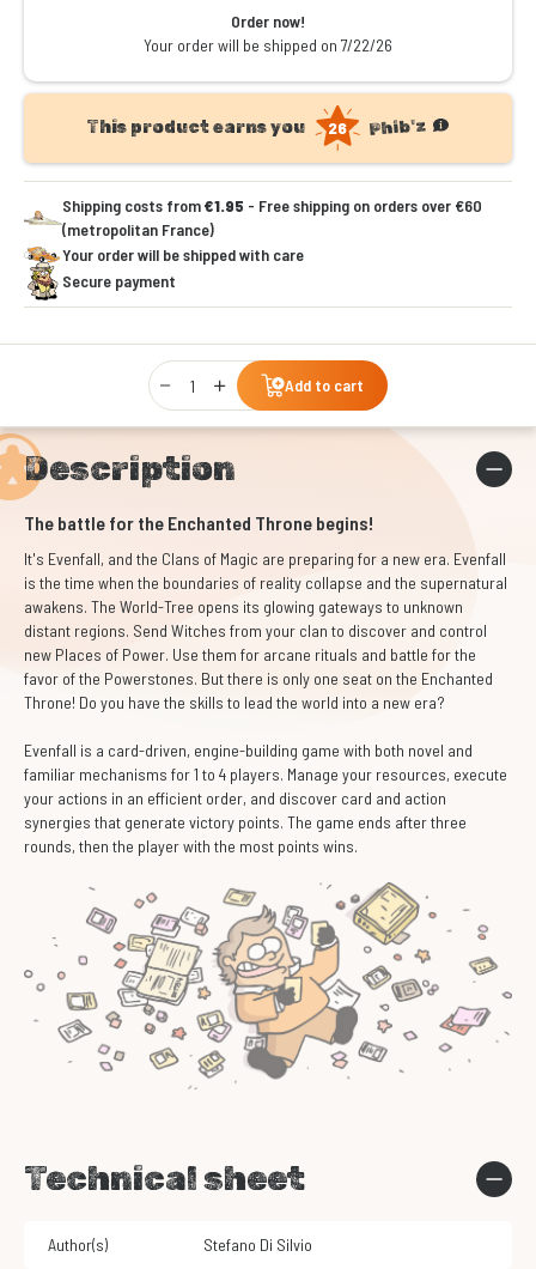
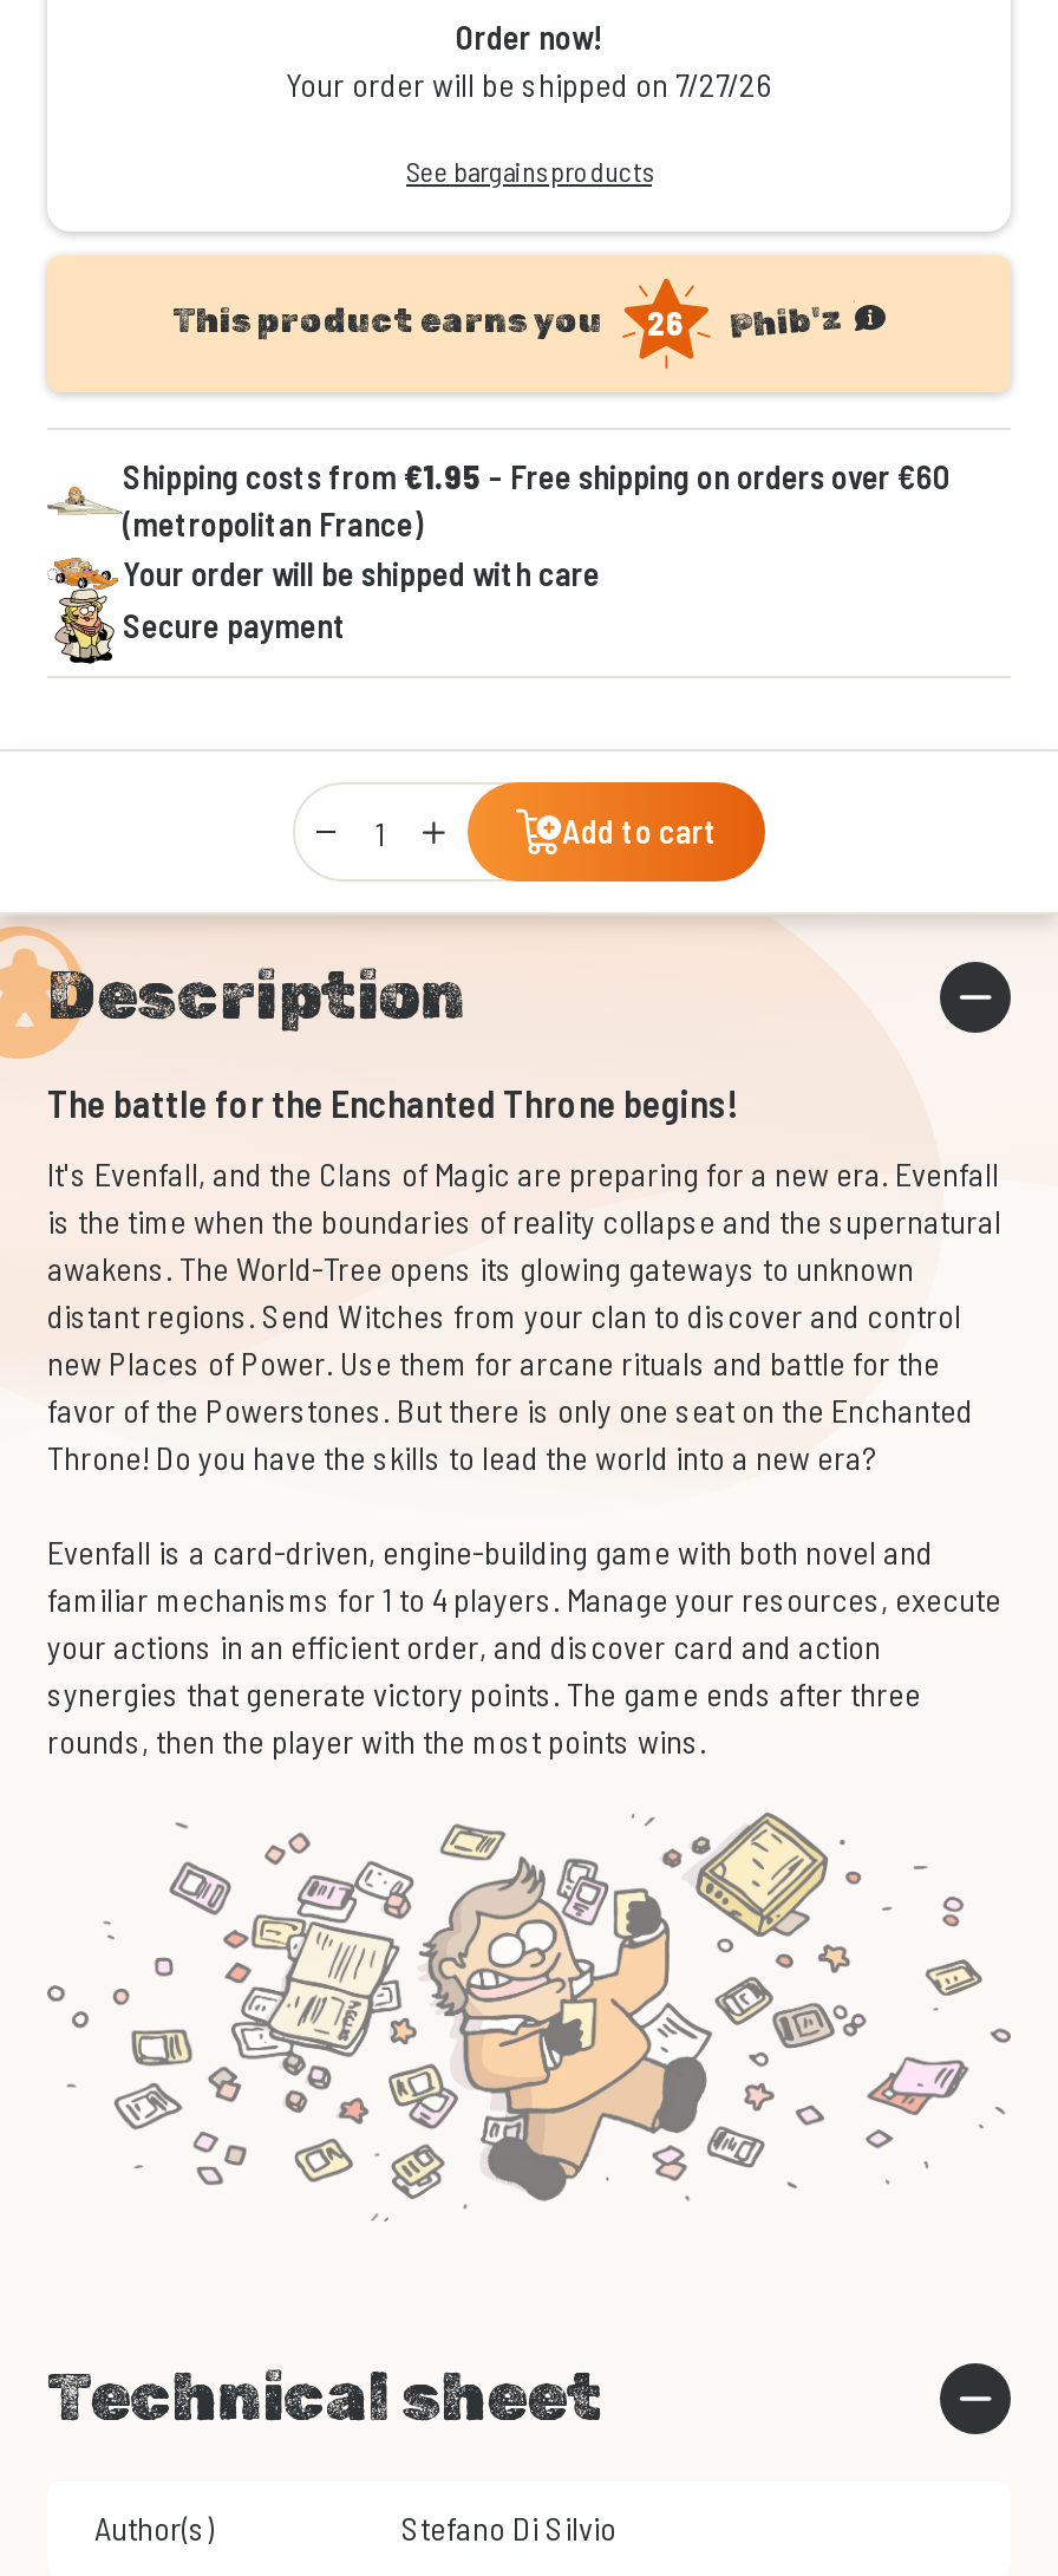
[144,35,392,55] Your order will be shipped on 7/22/26 -> [286,64,772,187] Your order will be shipped on 7/27/26 | See bargains products

